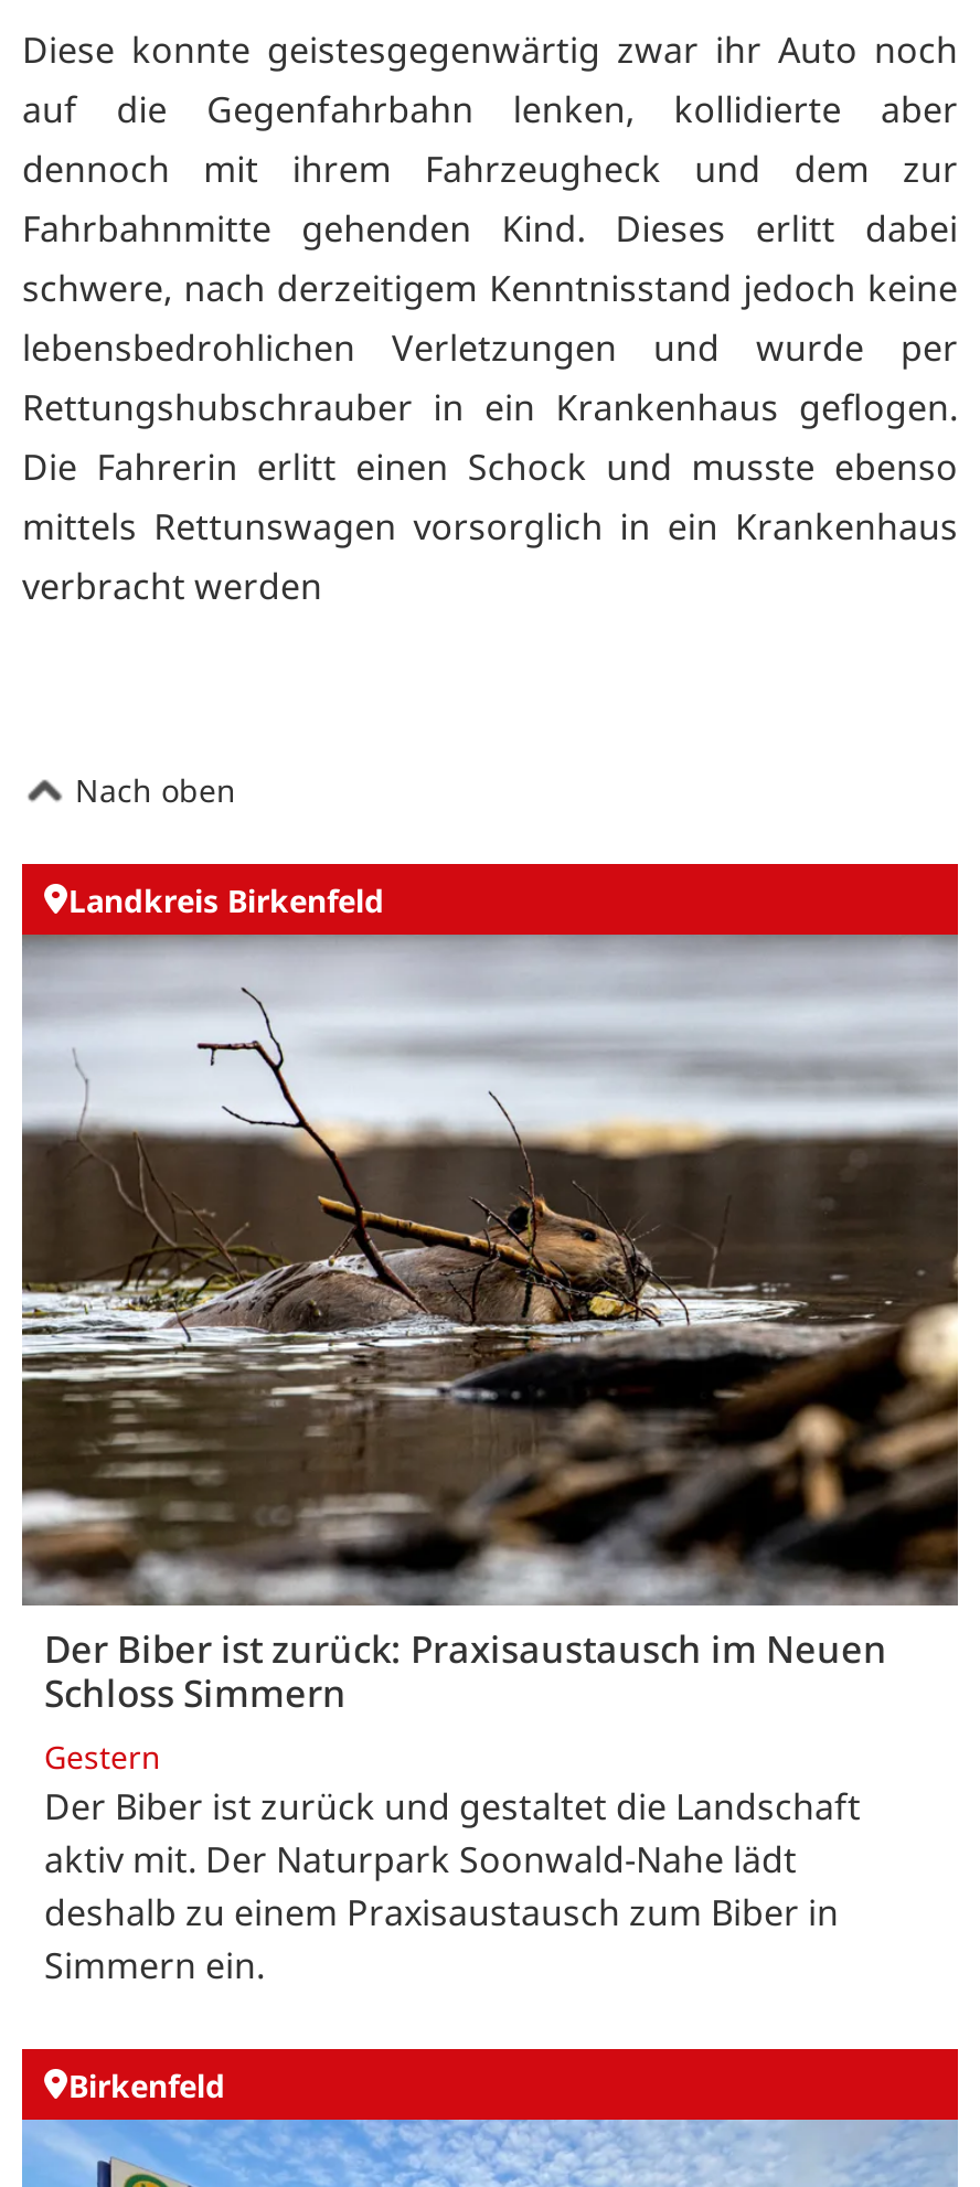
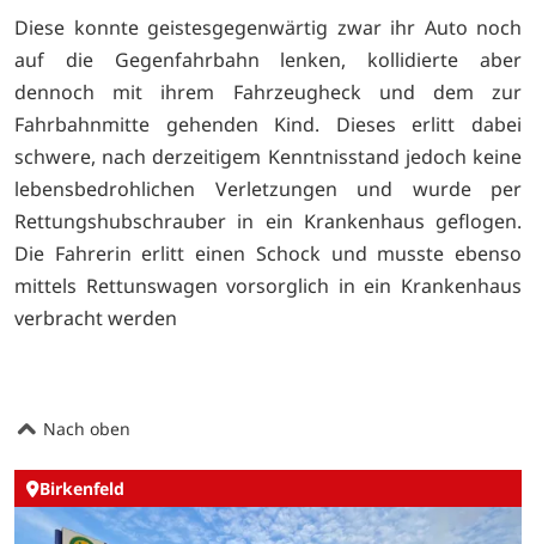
[68,879,384,921] Landkreis Birkenfeld -> none
[20,936,960,1989] [image] | Der Biber ist zurück: Praxisaustausch im Neuen | Schloss Simmern | Gestern | Der Biber ist zurück und gestaltet die Landschaft | aktiv mit. Der Naturpark Soonwald-Nahe lädt | deshalb zu einem Praxisaustausch zum Biber in | Simmern ein. -> none

